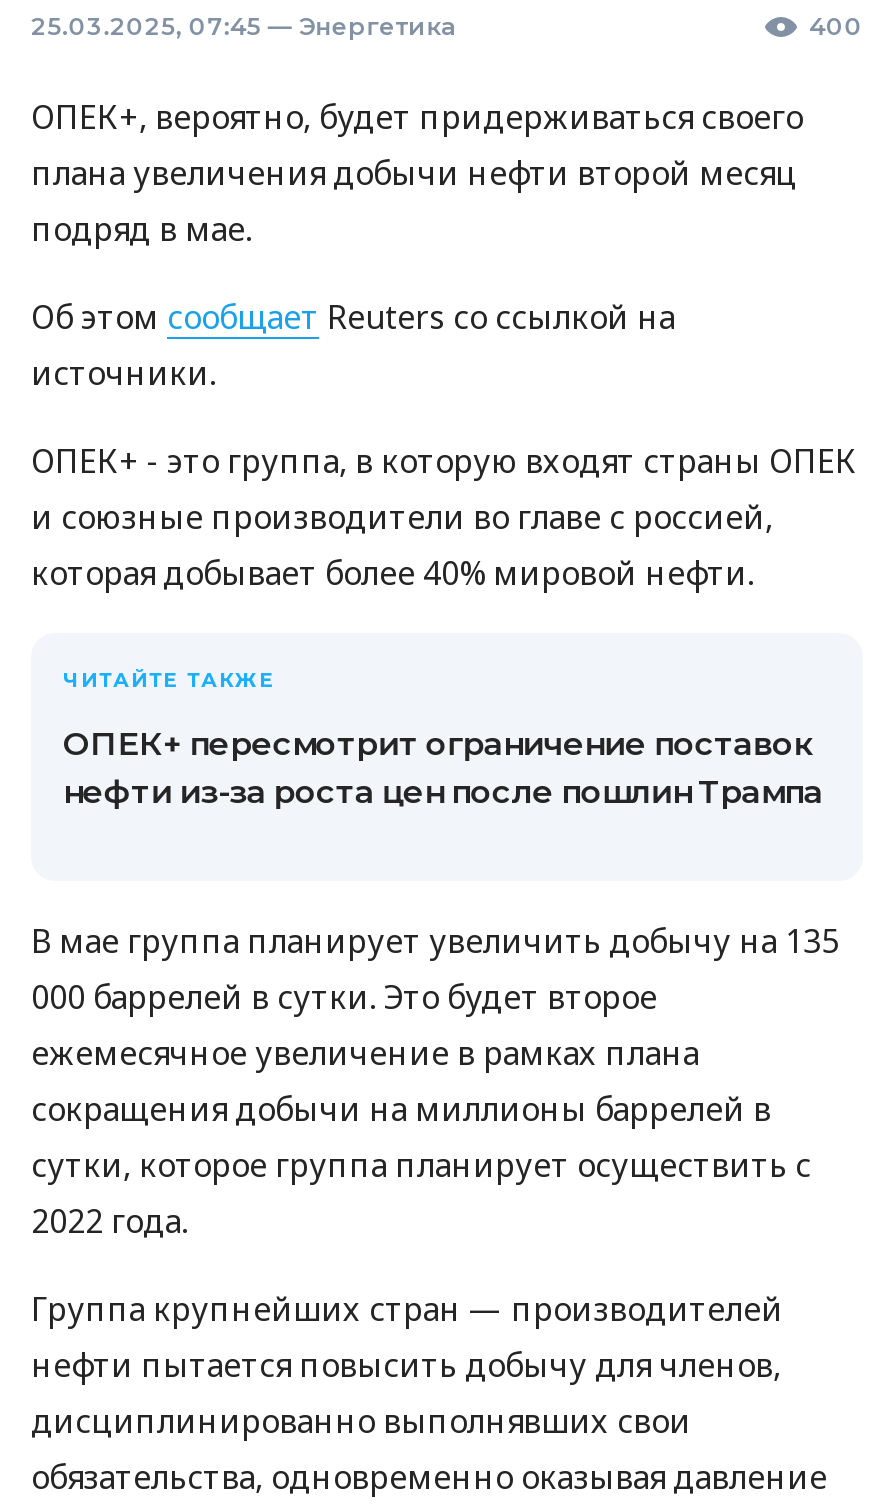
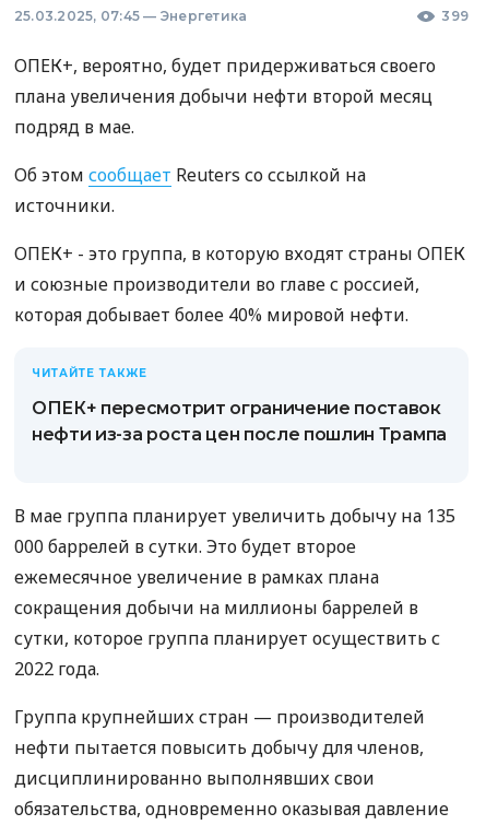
[810,11,863,41] 400 -> [442,8,469,24] 399

